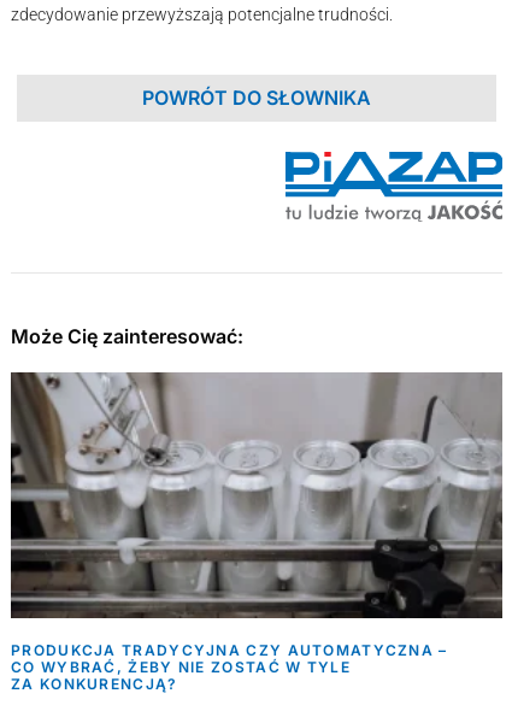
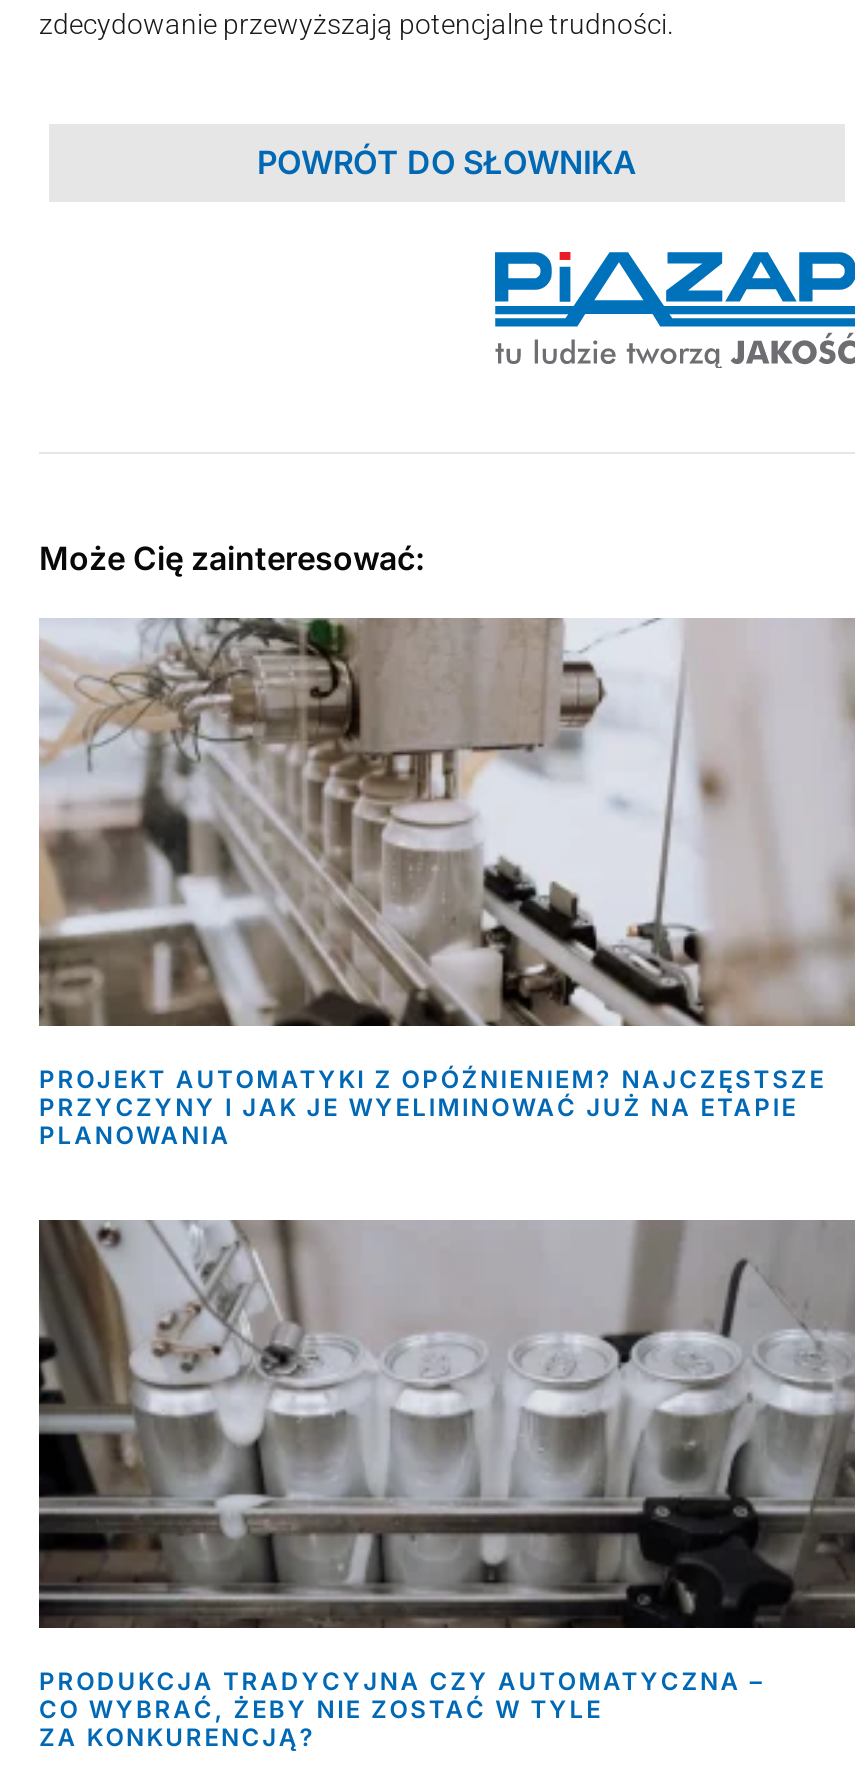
none -> [37,618,855,1150] [image] | PROJEKT AUTOMATYKI Z OPÓŹNIENIEM? NAJCZĘSTSZE | PRZYCZYNY I JAK JE WYELIMINOWAĆ JUŻ NA ETAPIE | PLANOWANIA

